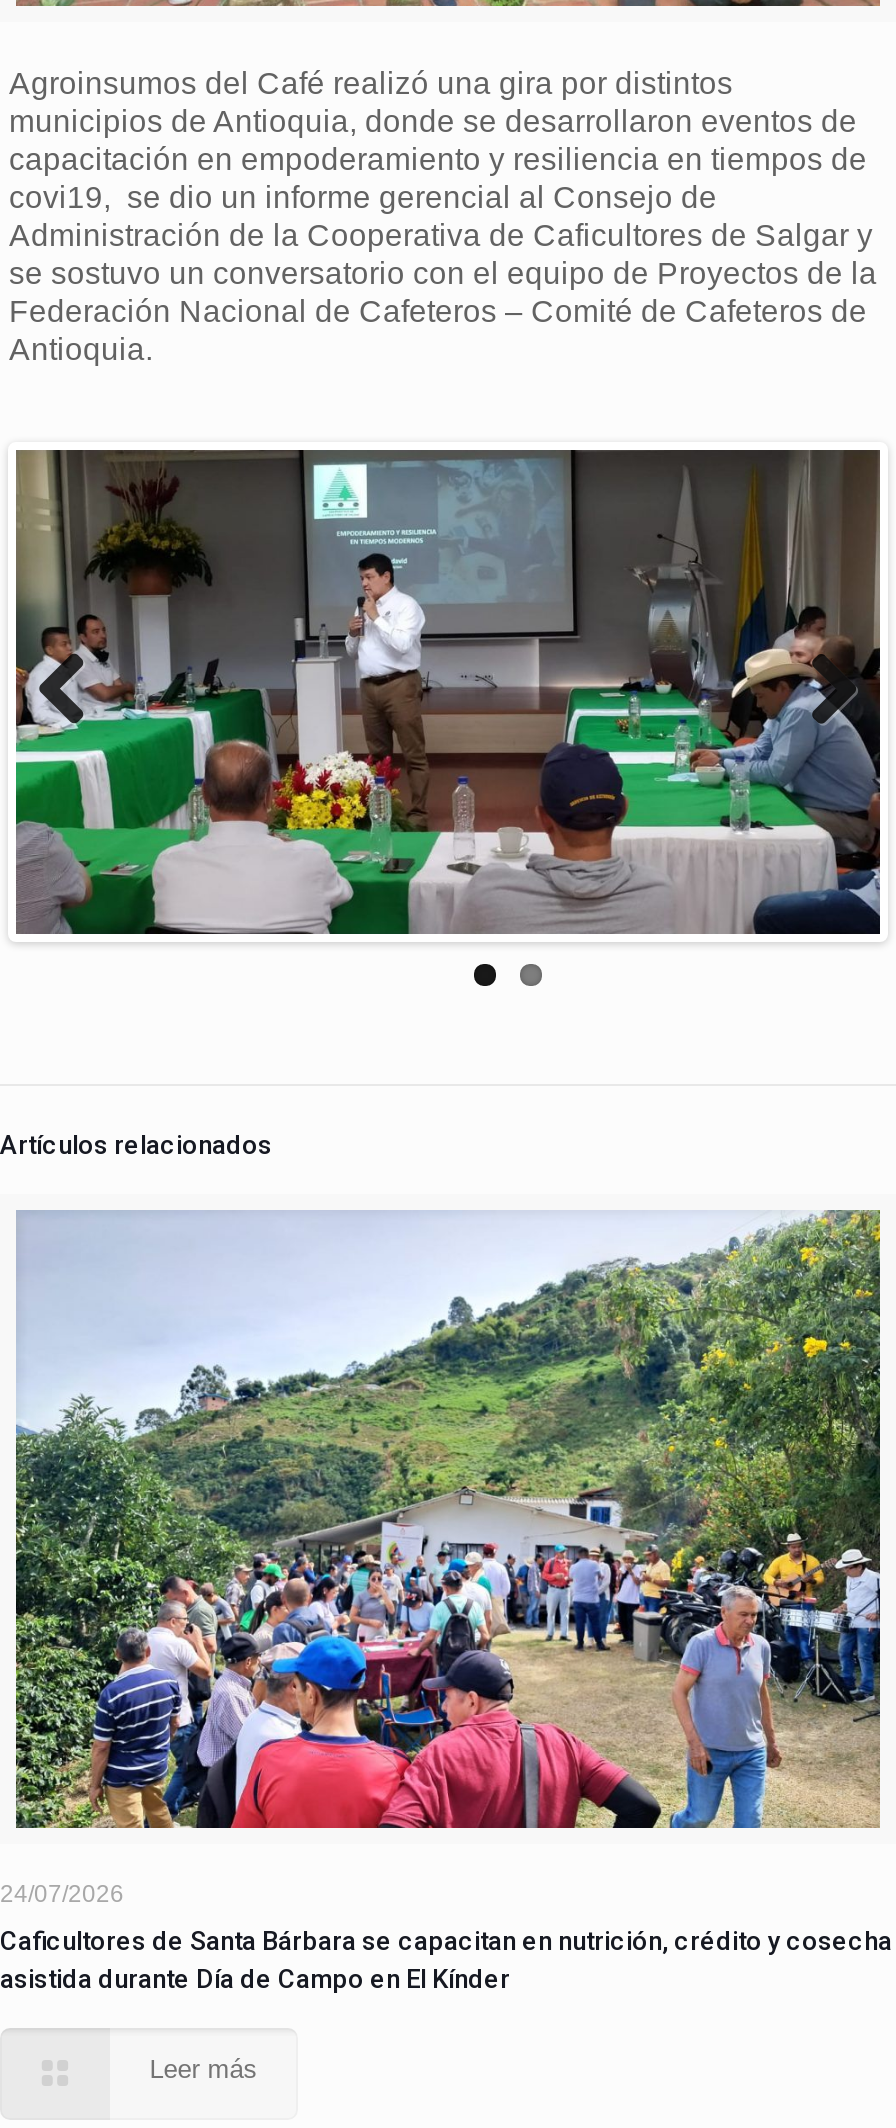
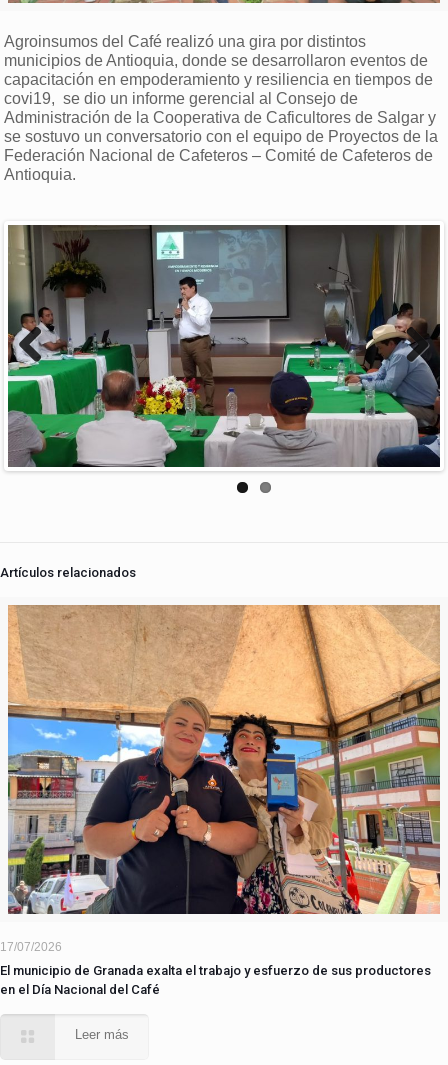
[0,1206,882,1904] [image] | 24/07/2026 -> [0,604,441,954] [image] | 17/07/2026
[0,1922,892,1990] Caficultores de Santa Bárbara se capacitan en nutrición, crédito y cosecha | asistida durante Día de Campo en El Kínder -> [0,963,431,997] El municipio de Granada exalta el trabajo y esfuerzo de sus productores | en el Día Nacional del Café

